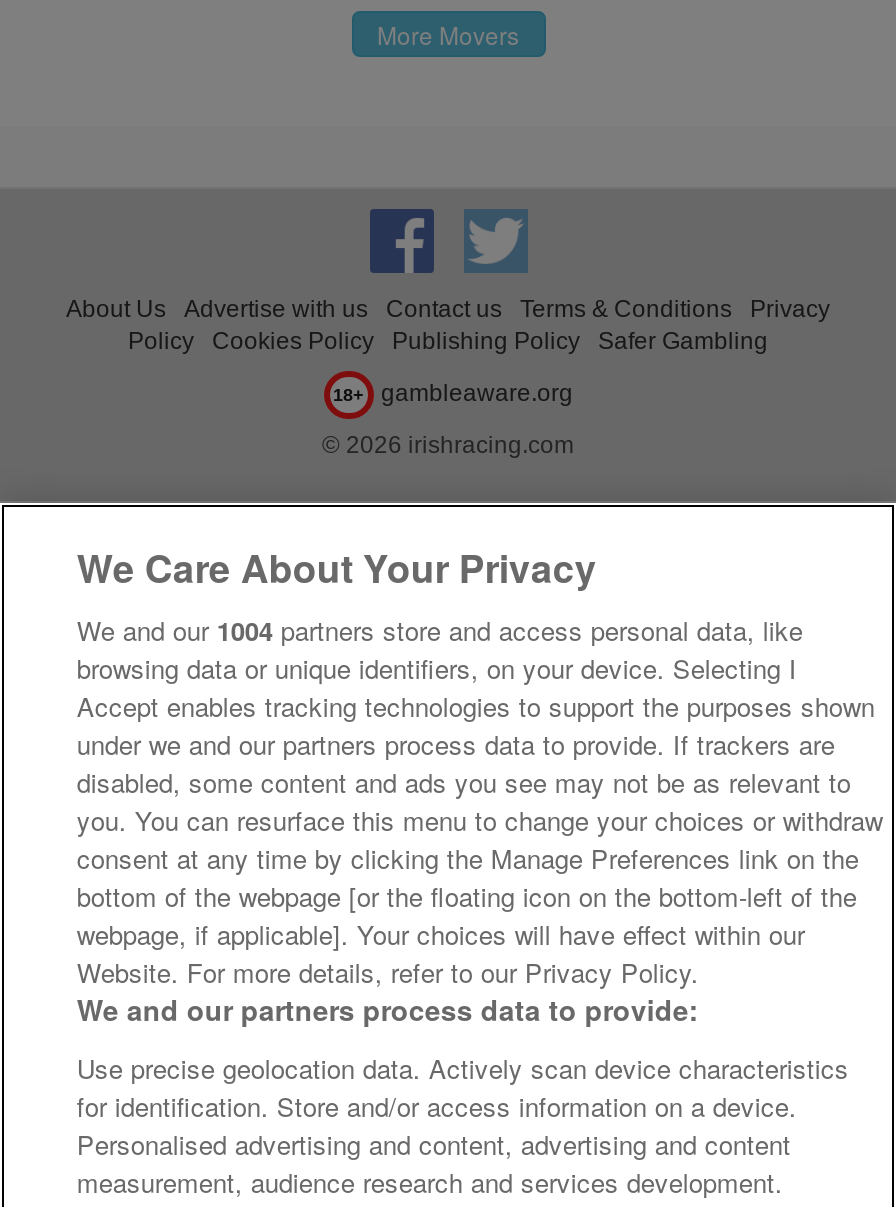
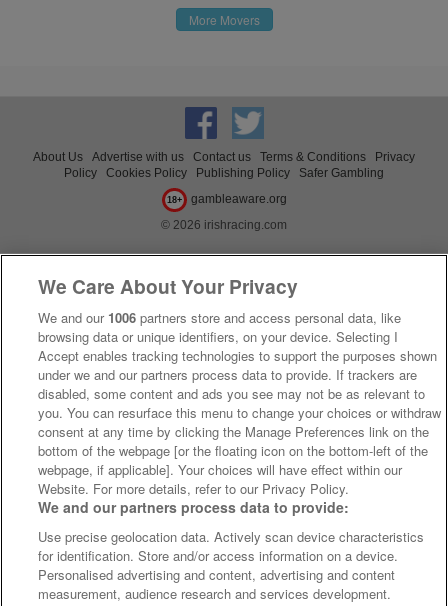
[77,611,803,649] We and our 1004 partners store and access personal data, like -> [38,308,401,327] We and our 1006 partners store and access personal data, like

